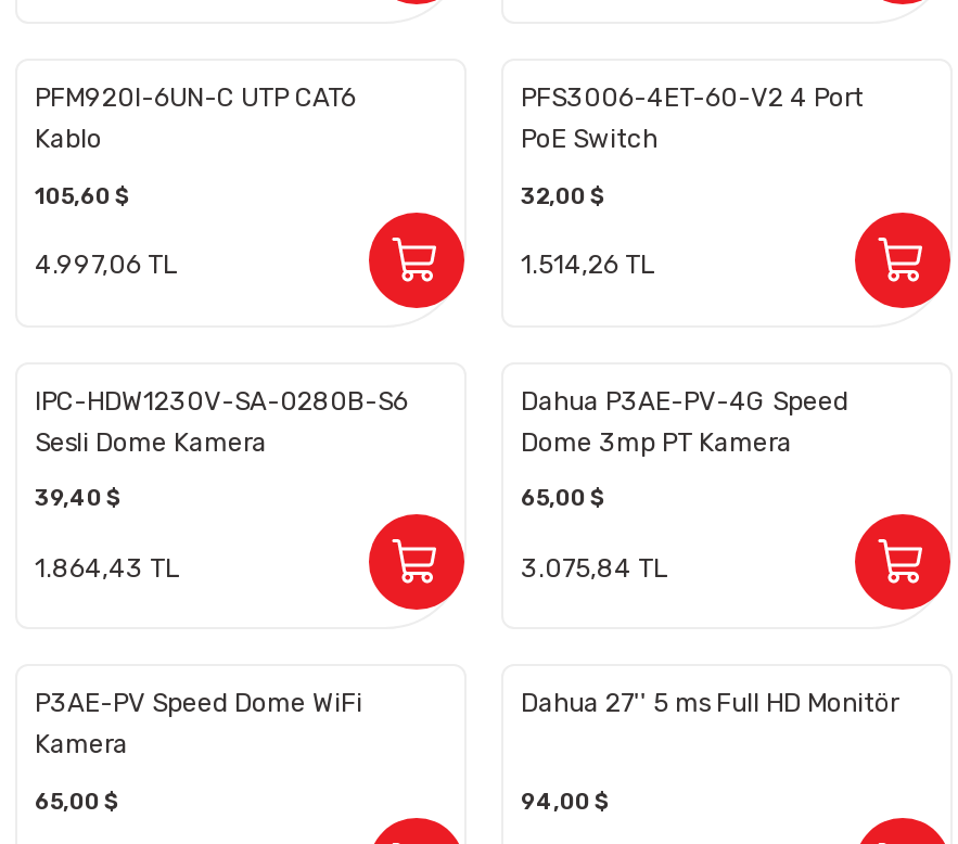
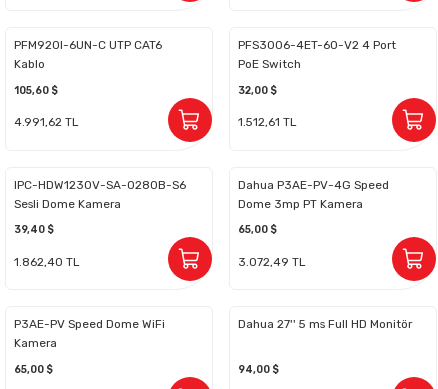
[35,250,176,280] 4.997,06 TL -> [14,115,78,129] 4.991,62 TL
[521,250,653,280] 1.514,26 TL -> [238,115,296,129] 1.512,61 TL
[35,553,178,583] 1.864,43 TL -> [14,255,79,269] 1.862,40 TL
[521,553,666,583] 3.075,84 TL -> [238,255,305,269] 3.072,49 TL

